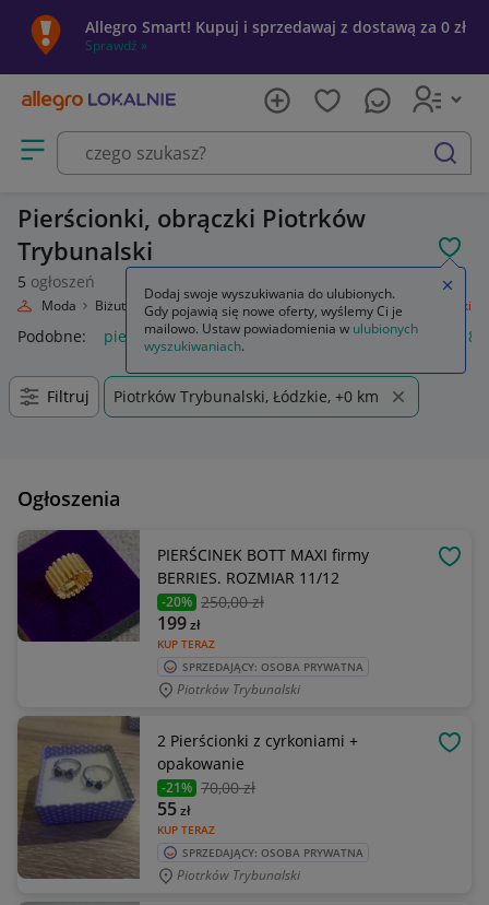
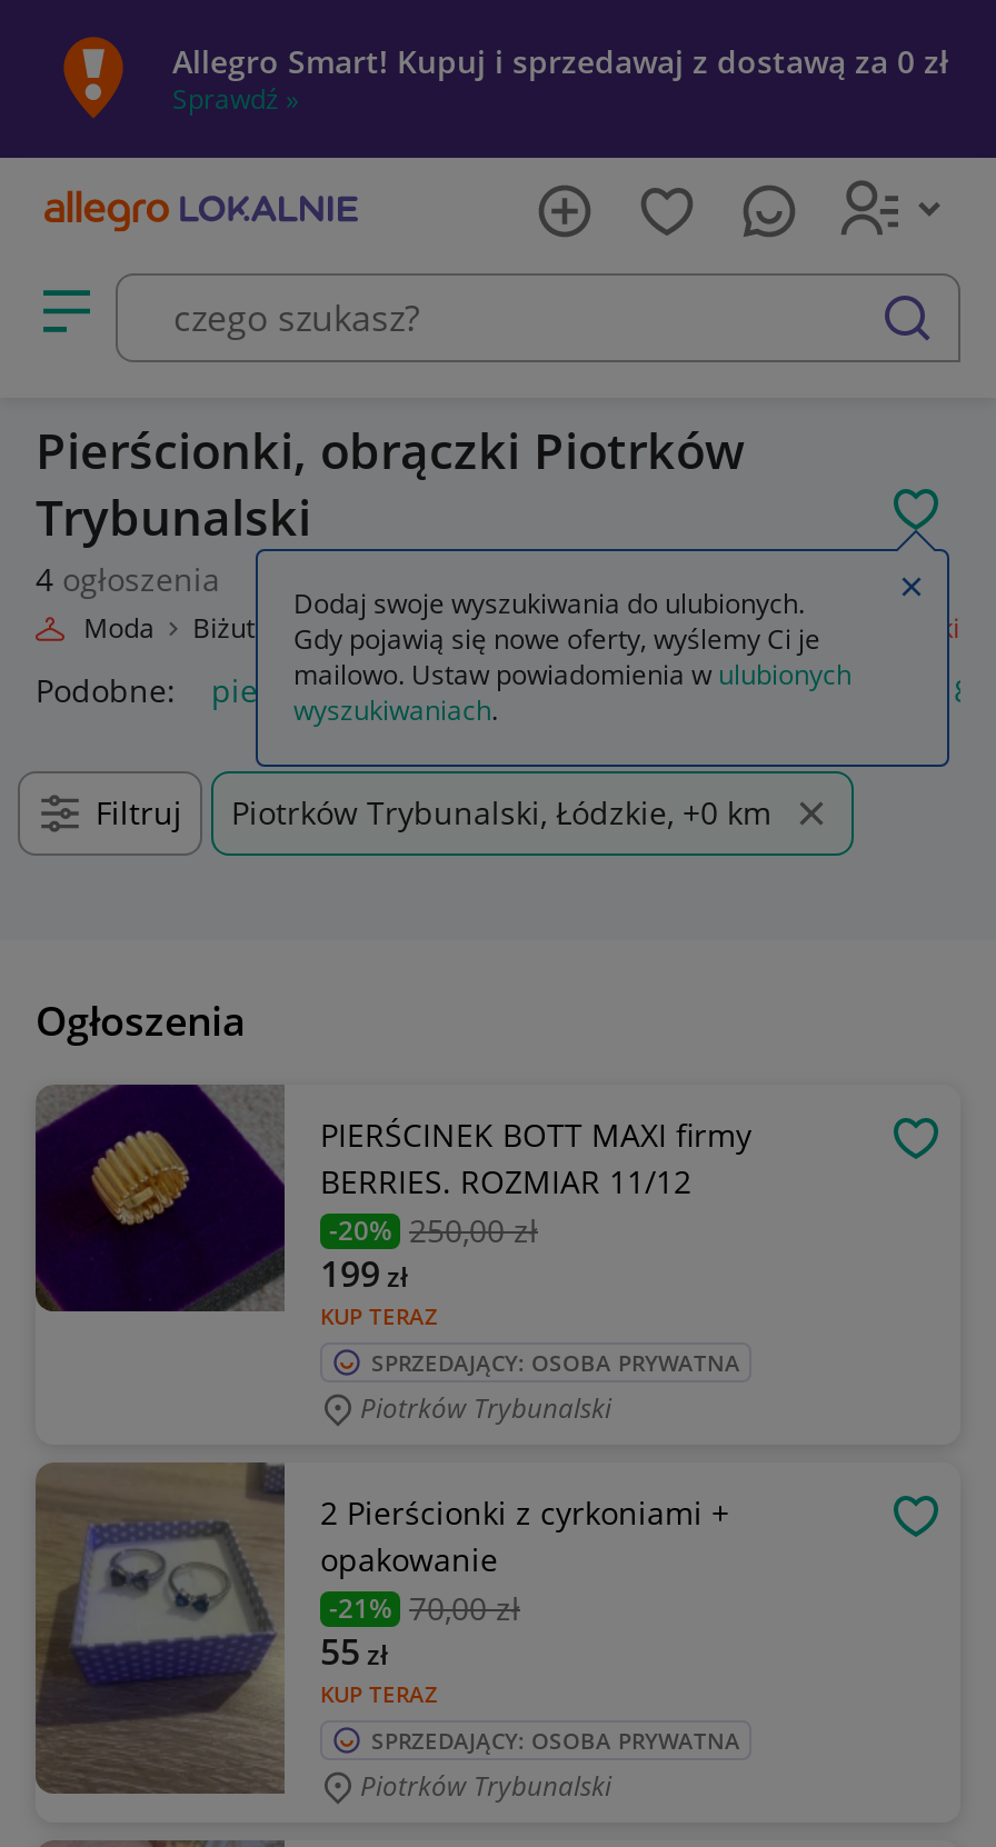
[17,271,95,292] 5 ogłoszeń -> [36,558,220,600] 4 ogłoszenia

